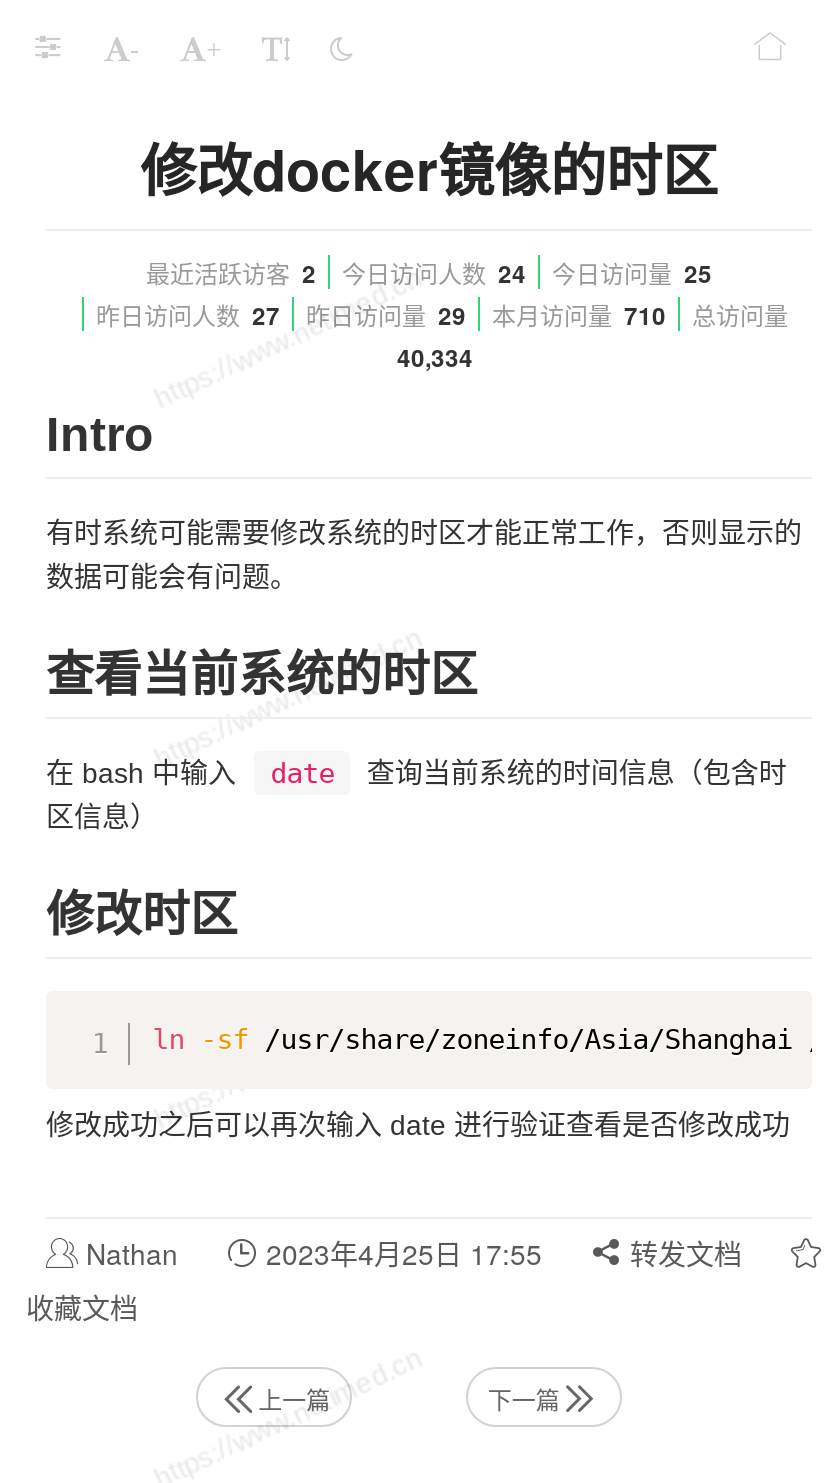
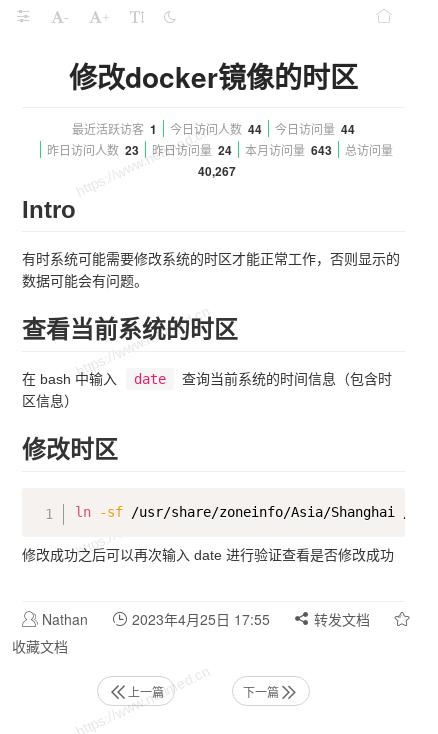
[146,255,316,291] 最近活跃访客 2 -> [72,120,157,138] 最近活跃访客 1
[342,255,526,291] 今日访问人数 24 -> [170,120,262,138] 今日访问人数 44
[552,255,712,291] 今日访问量 25 -> [275,120,355,138] 今日访问量 44
[96,297,280,333] 昨日访问人数 27 -> [47,141,139,159] 昨日访问人数 23
[306,297,466,333] 昨日访问量 29 -> [152,141,232,159] 昨日访问量 24
[492,297,666,333] 本月访问量 710 -> [245,141,332,159] 本月访问量 643
[397,339,473,375] 40,334 -> [197,162,235,180] 40,267

